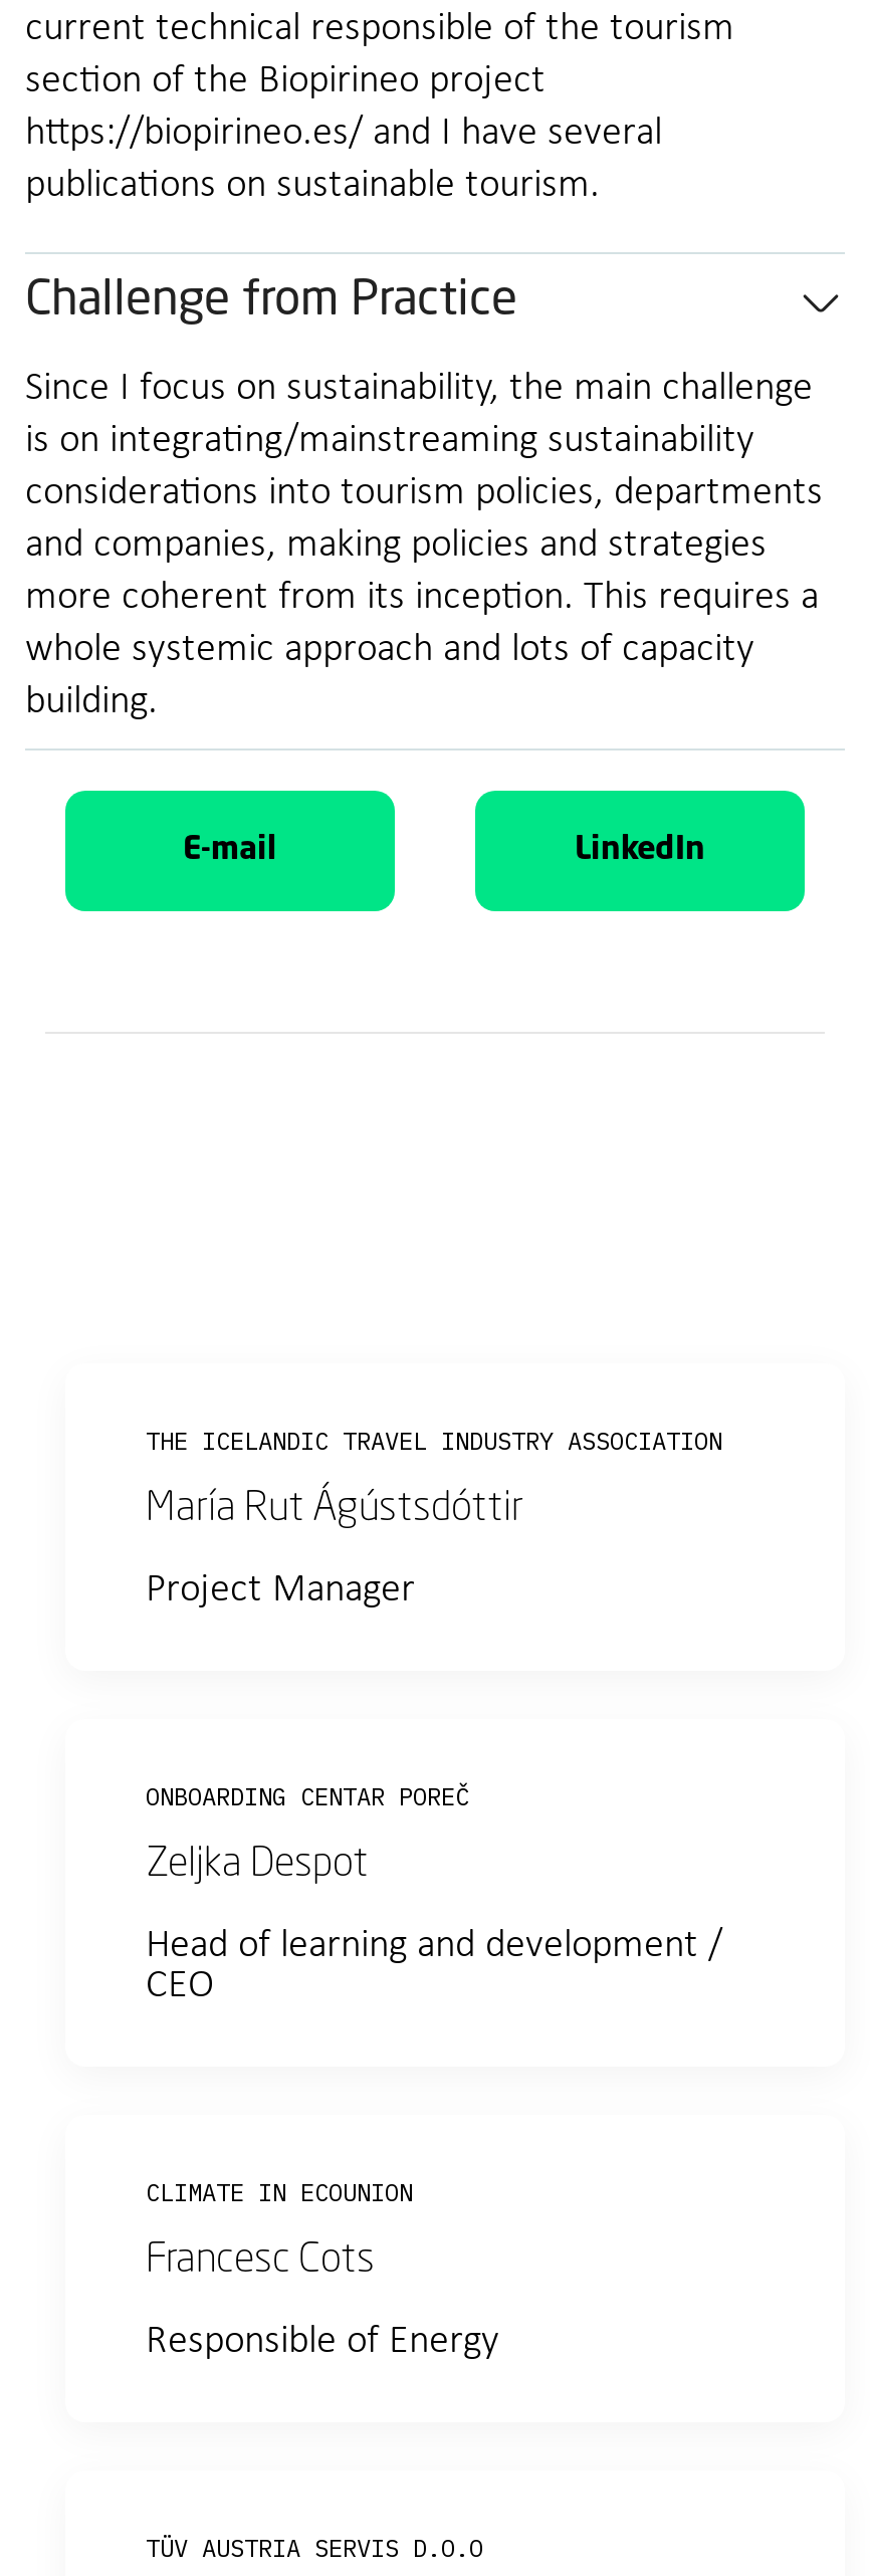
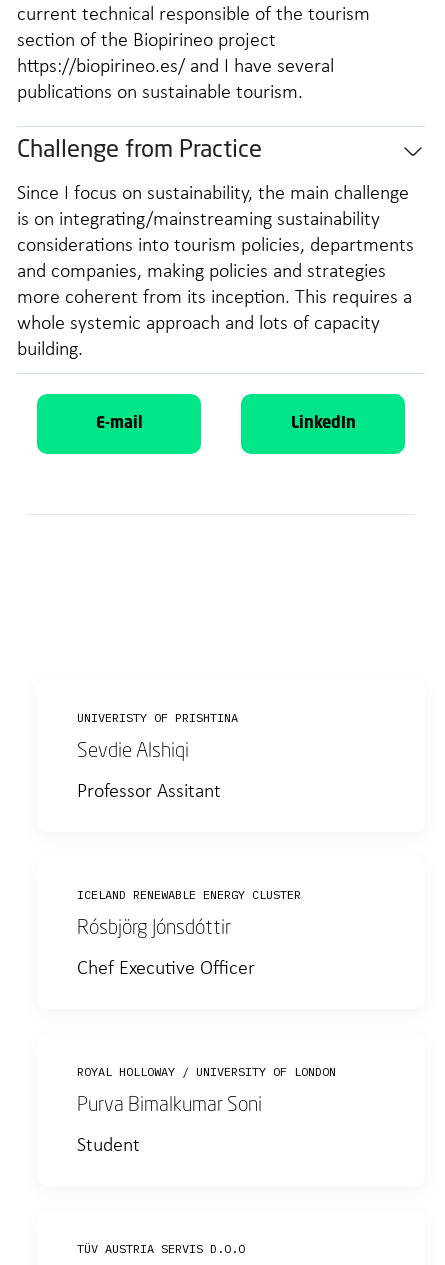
[146,1426,722,1456] THE ICELANDIC TRAVEL INDUSTRY ASSOCIATION -> [77,710,238,725] UNIVERISTY OF PRISHTINA
[146,1490,523,1530] María Rut Ágústsdóttir -> [77,742,189,762] Sevdie Alshiqi
[146,1570,415,1611] Project Manager -> [77,782,221,802] Professor Assitant
[146,1781,469,1811] ONBOARDING CENTAR POREČ -> [77,887,301,902] ICELAND RENEWABLE ENERGY CLUSTER
[146,1846,369,1886] Zeljka Despot -> [77,919,231,939] Rósbjörg Jónsdóttir
[146,1926,722,2006] Head of learning and development / | CEO -> [77,959,255,979] Chef Executive Officer
[146,2177,413,2207] CLIMATE IN ECOUNION -> [77,1064,336,1079] ROYAL HOLLOWAY / UNIVERSITY OF LONDON
[146,2241,375,2282] Francesc Cots -> [77,1096,262,1116] Purva Bimalkumar Soni
[146,2322,499,2362] Responsible of Energy -> [77,1136,140,1156] Student

